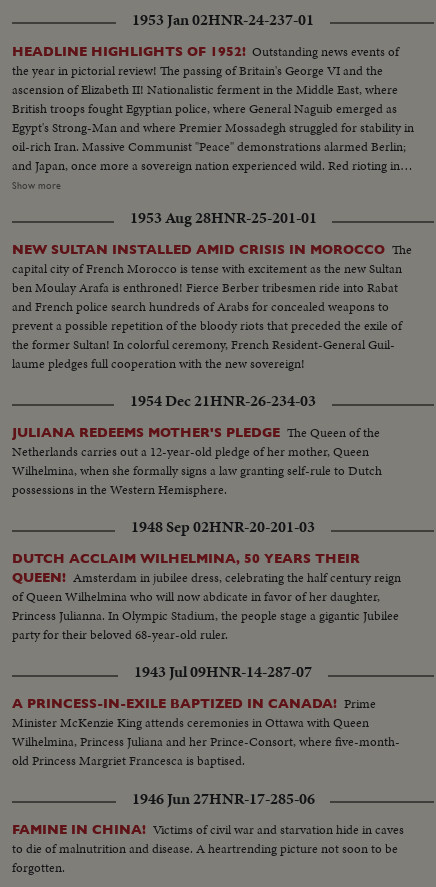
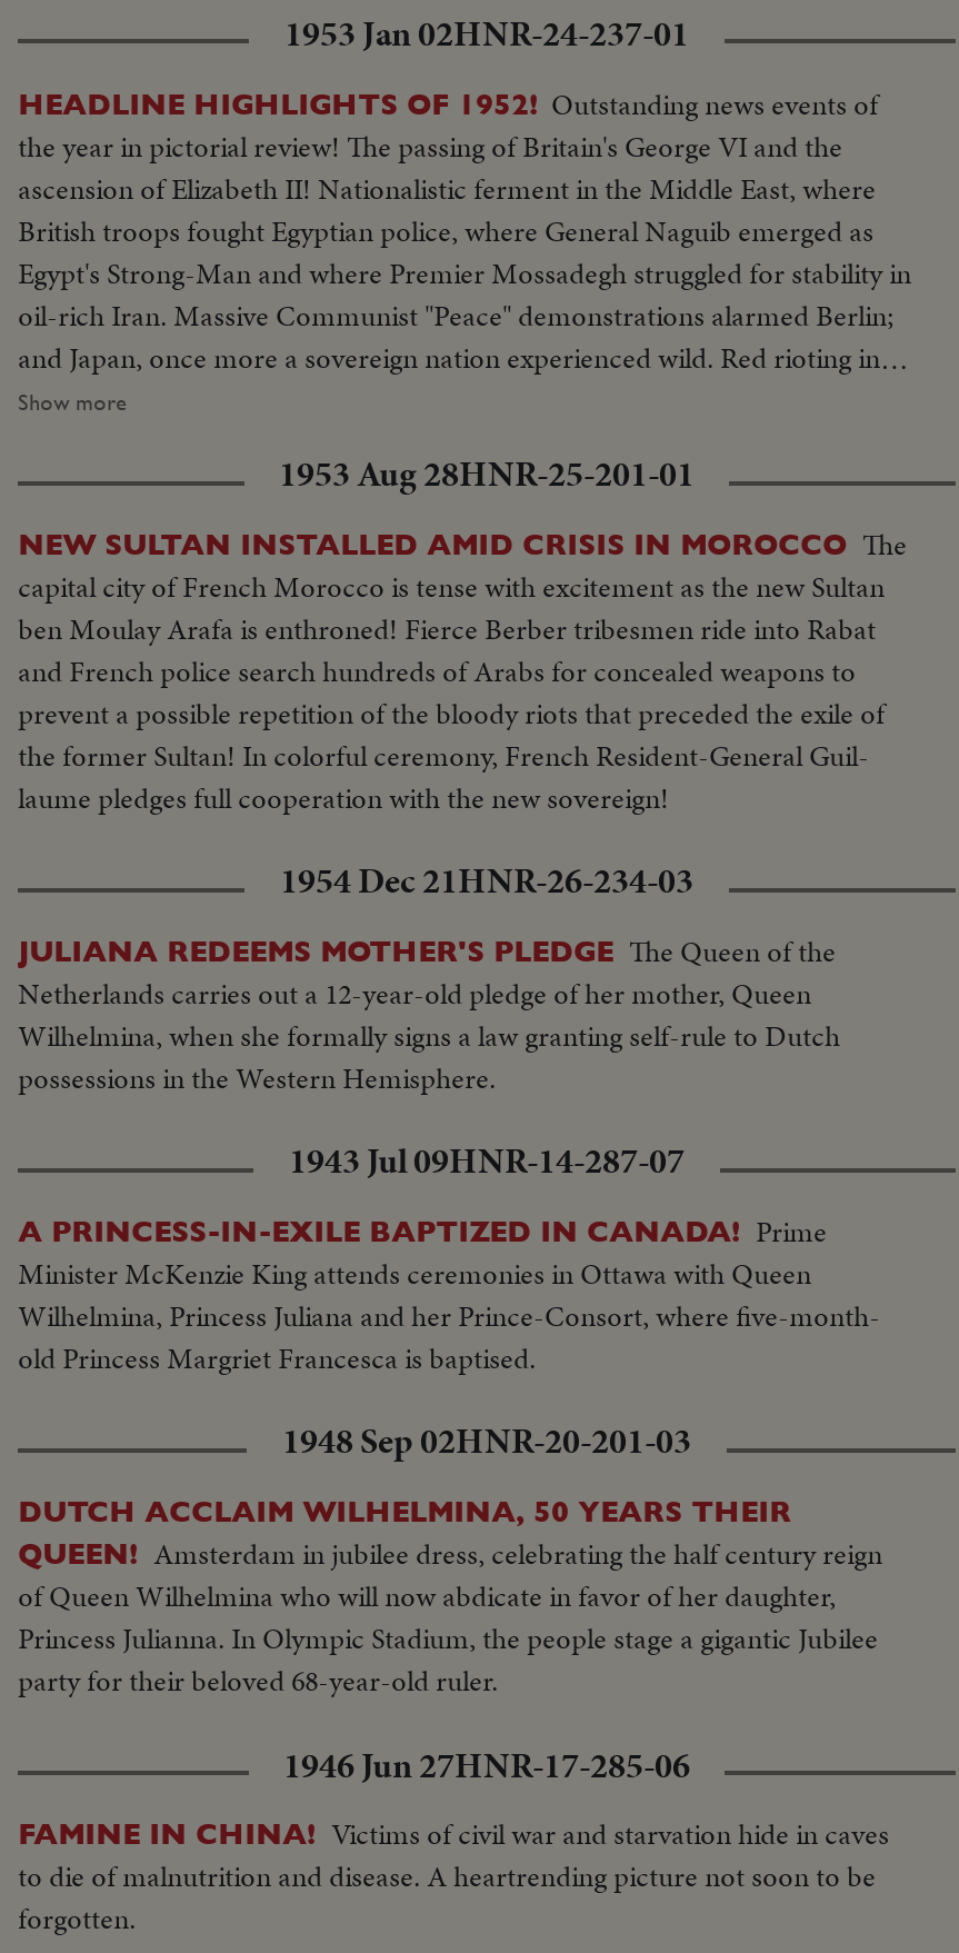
moved [12,516,401,644] -> [18,1418,883,1703]: 1948 Sep 02HNR-20-201-03 | DUTCH ACCLAIM WILHELMINA, 50 YEARS THEIR | QUEEN! Amsterdam in jubilee dress, celebrating the half century reign | of Queen Wilhelmina who will now abdicate in favor of her daughter, | Princess Julianna. In Olympic Stadium, the people stage a gigantic Jubilee | party for their beloved 68-year-old ruler.
moved [12,661,400,770] -> [18,1138,880,1380]: 1943 Jul 09HNR-14-287-07 | A PRINCESS-IN-EXILE BAPTIZED IN CANADA! Prime | Minister McKenzie King attends ceremonies in Ottawa with Queen | Wilhelmina, Princess Juliana and her Prince-Consort, where five-month- | old Princess Margriet Francesca is baptised.

